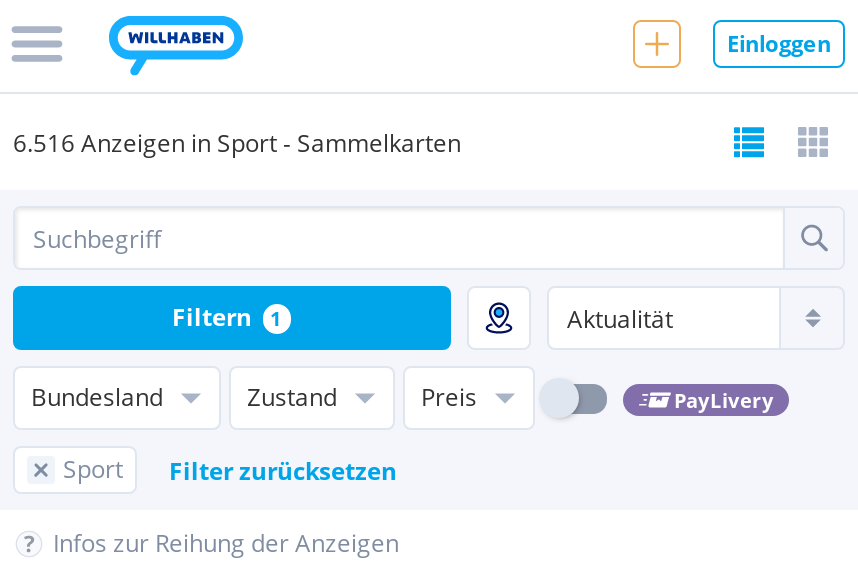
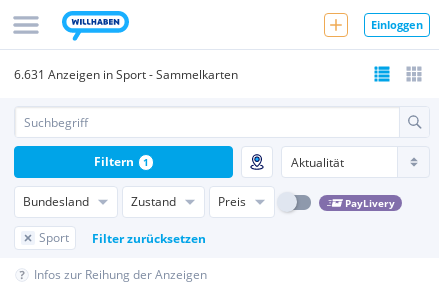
[13,125,461,159] 6.516 Anzeigen in Sport - Sammelkarten -> [14,65,238,82] 6.631 Anzeigen in Sport - Sammelkarten

